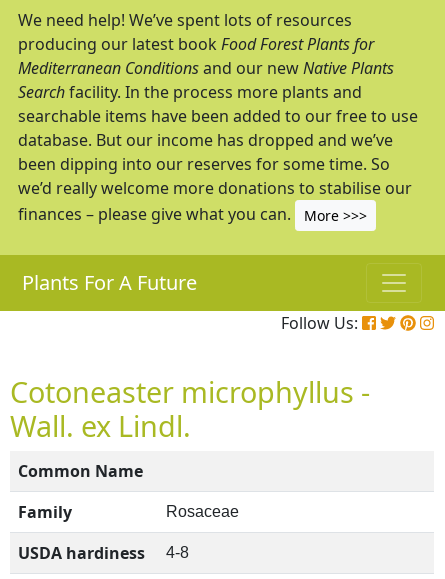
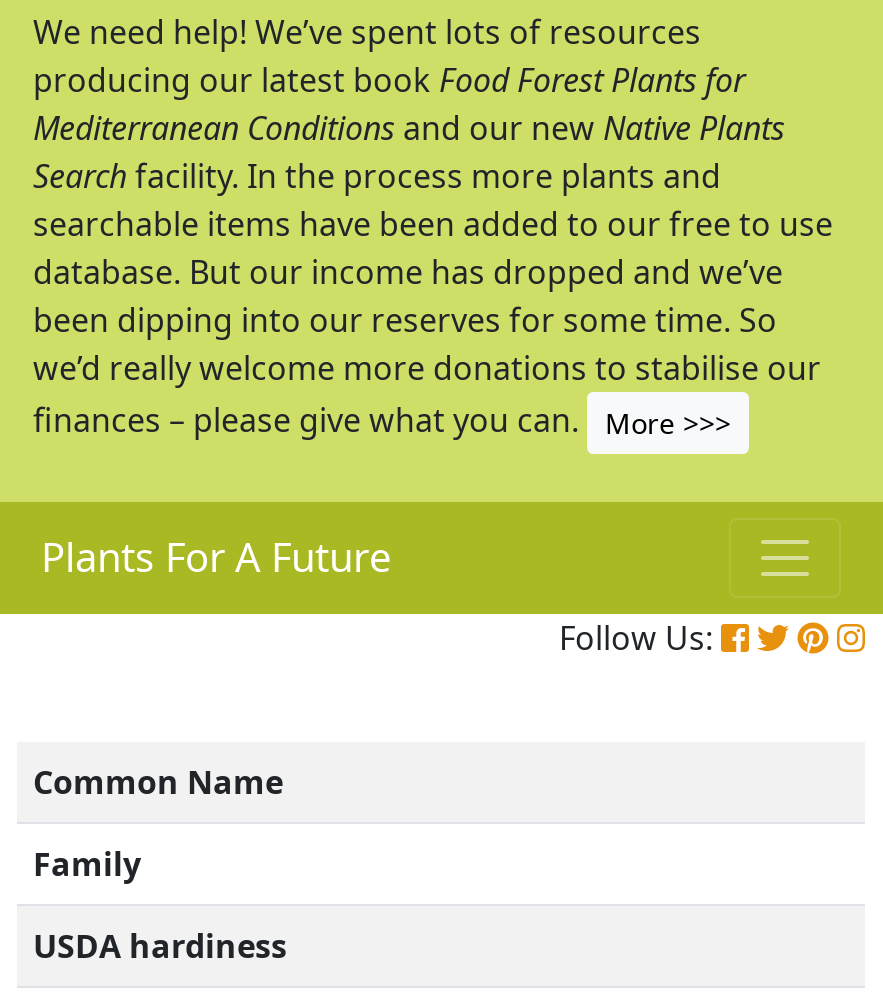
[10,372,370,445] Cotoneaster microphyllus - | Wall. ex Lindl. -> none
[166,503,239,520] Rosaceae -> none
[166,544,189,561] 4-8 -> none

